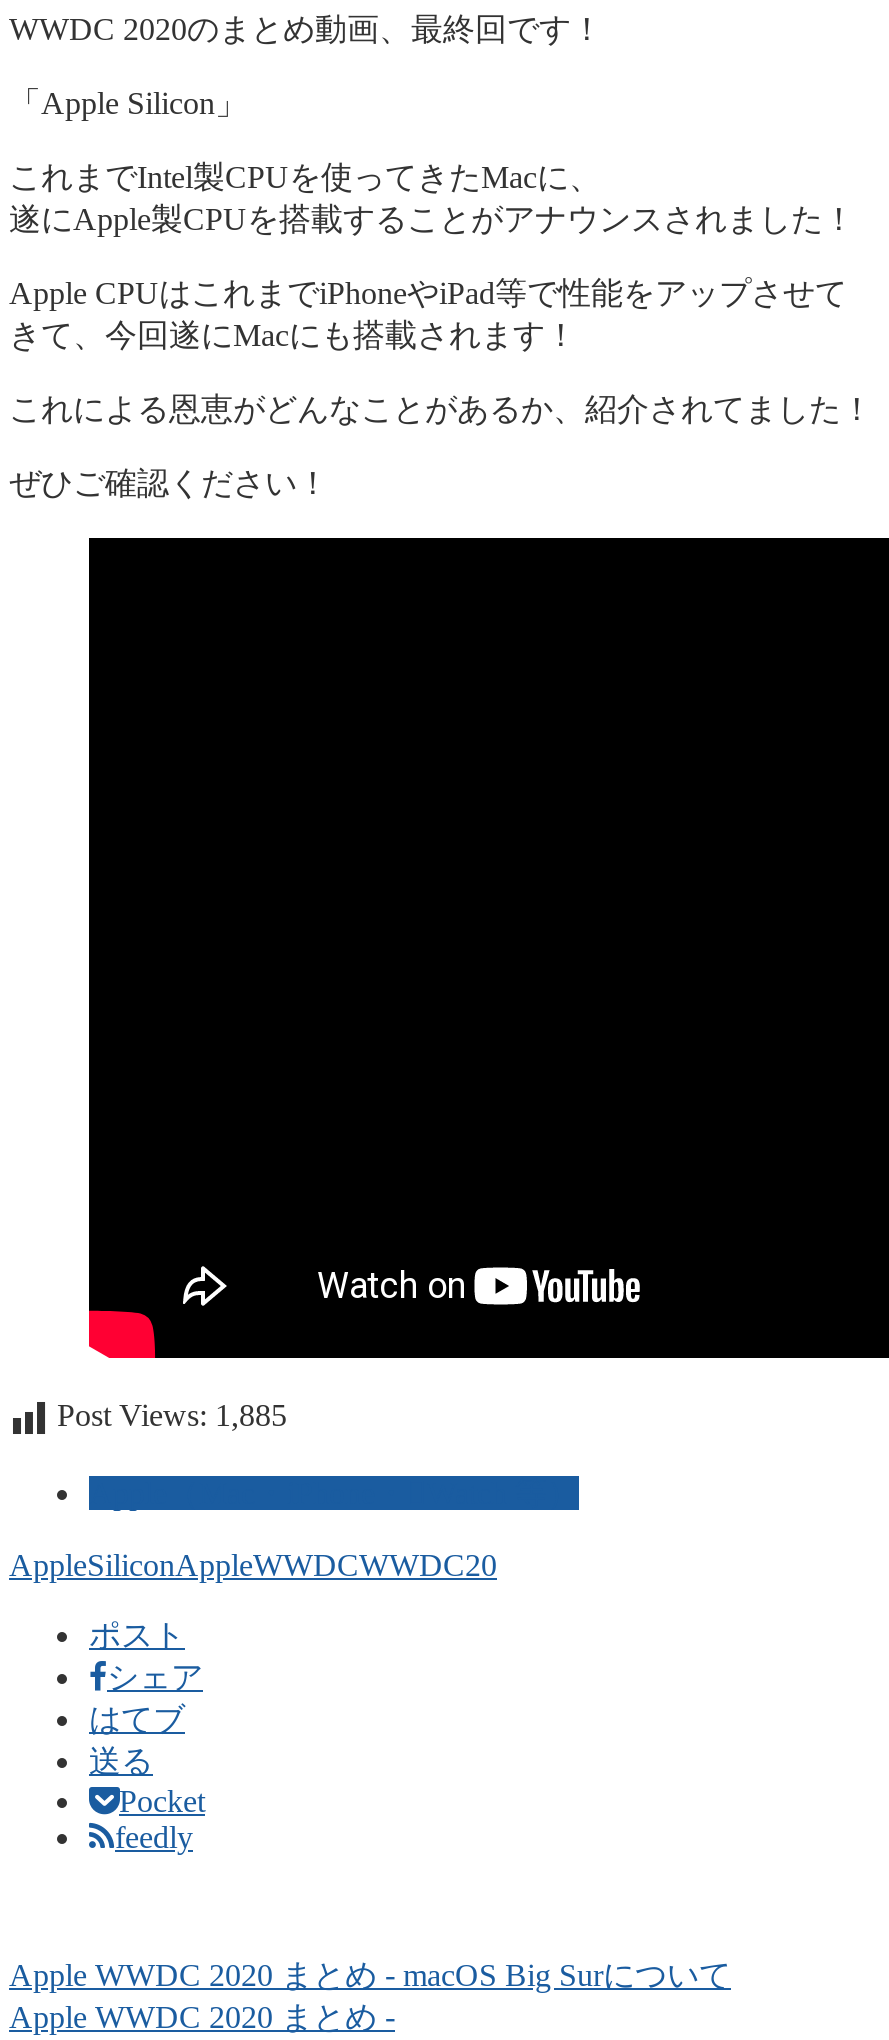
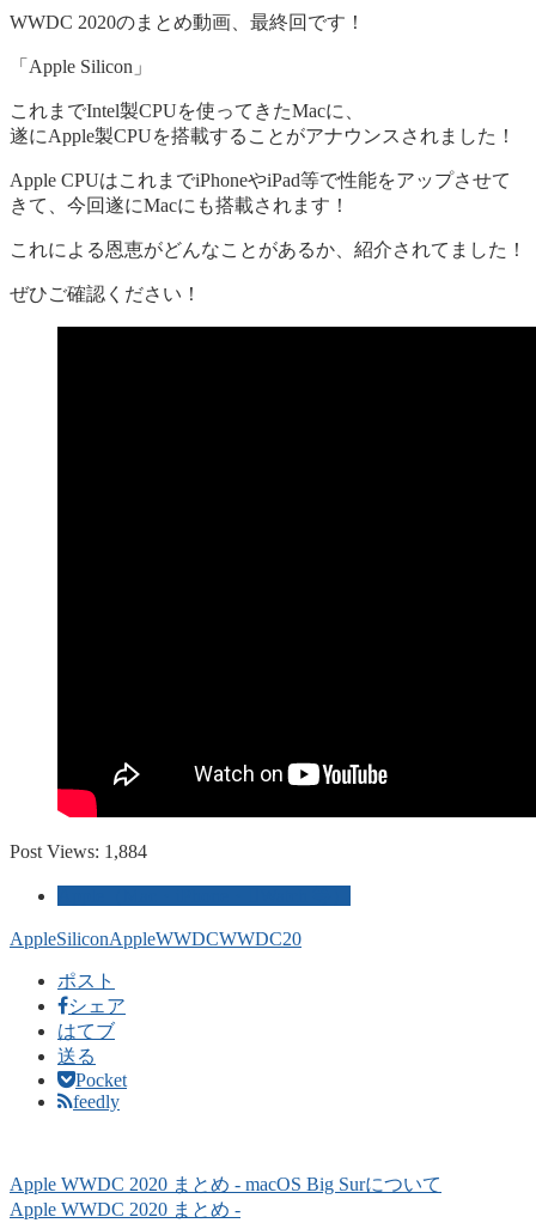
[57,1398,287,1432] Post Views: 1,885 -> [10,841,147,861] Post Views: 1,884

